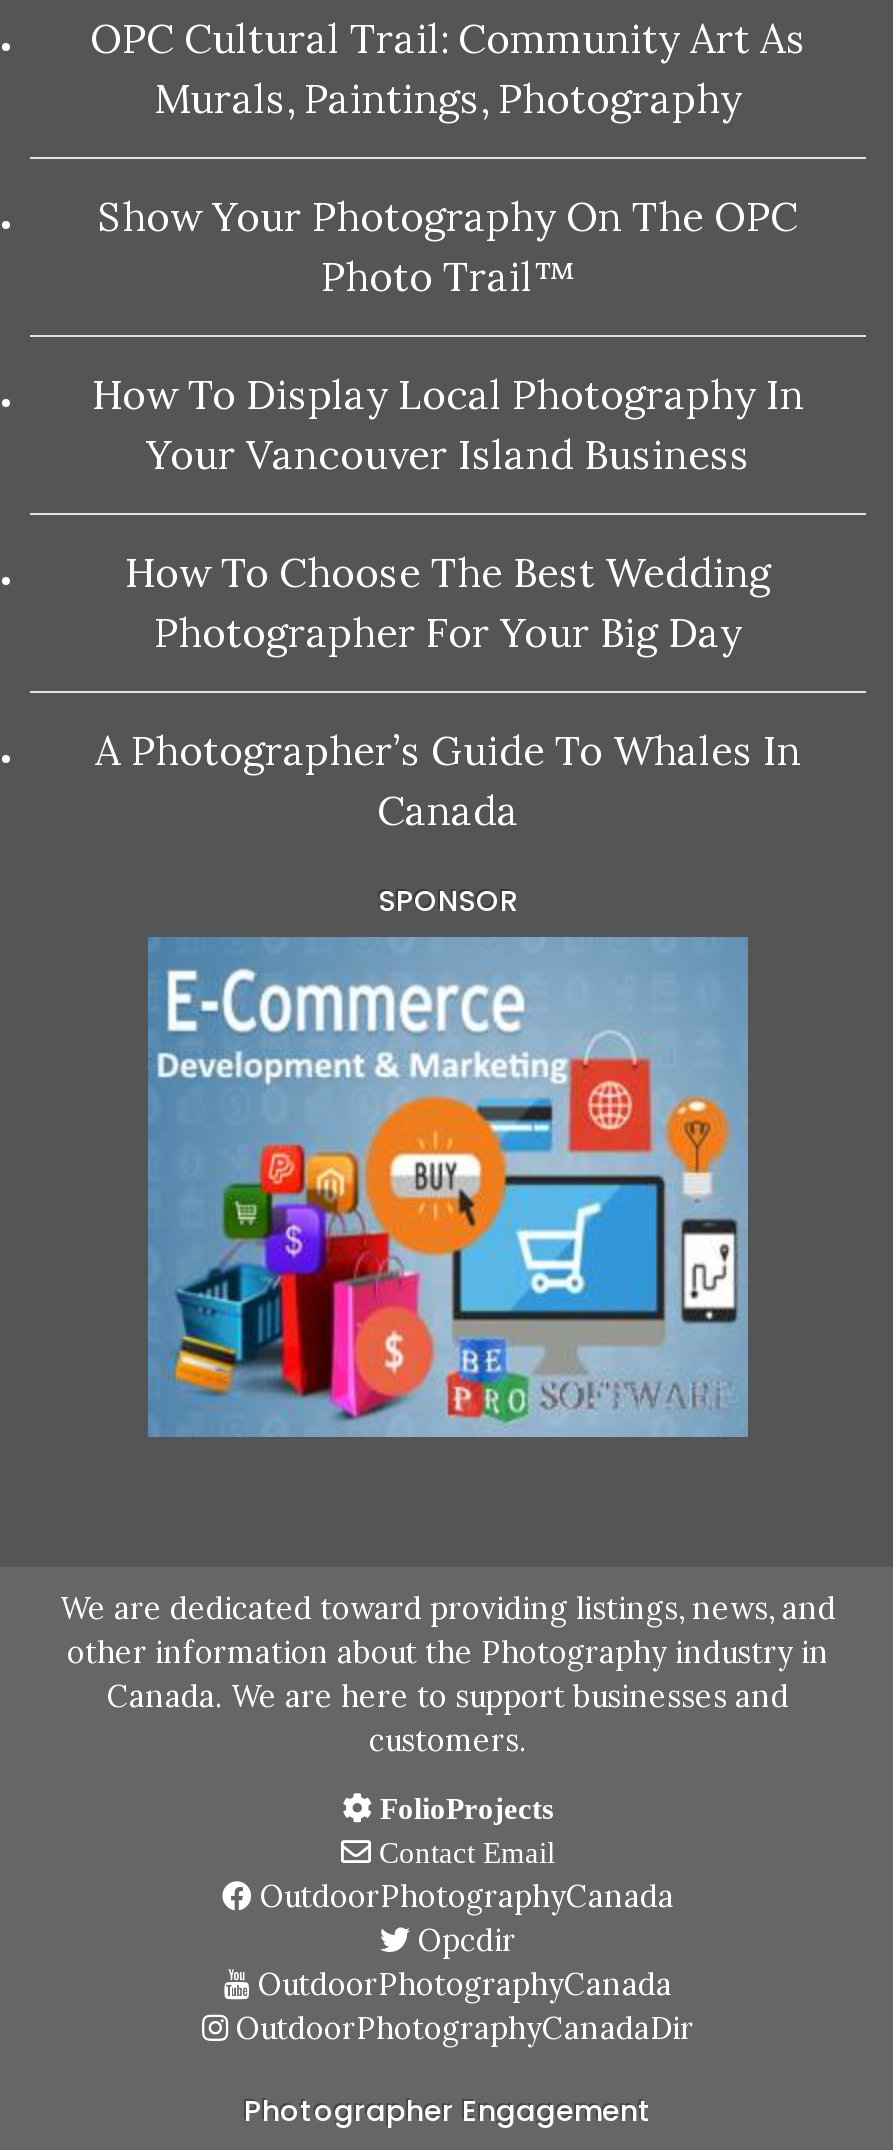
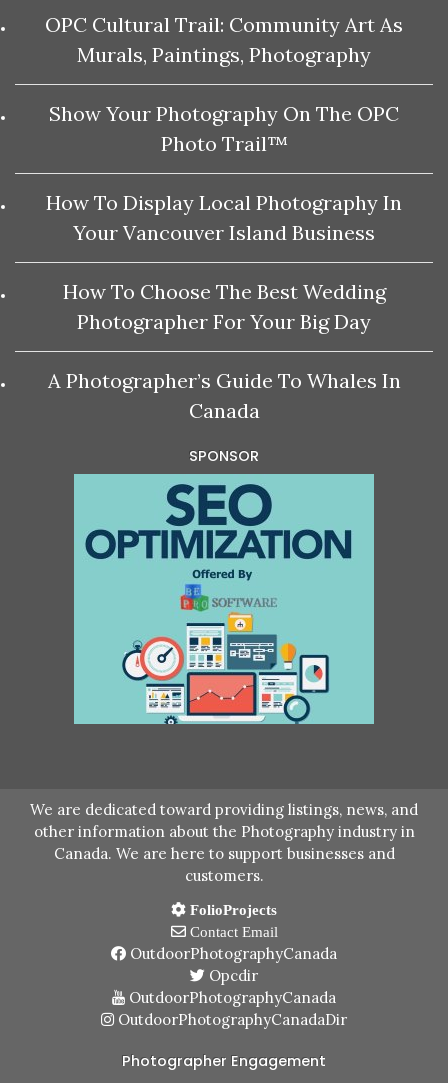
[148,937,748,1437] [image] -> [73,473,374,725] [image]

